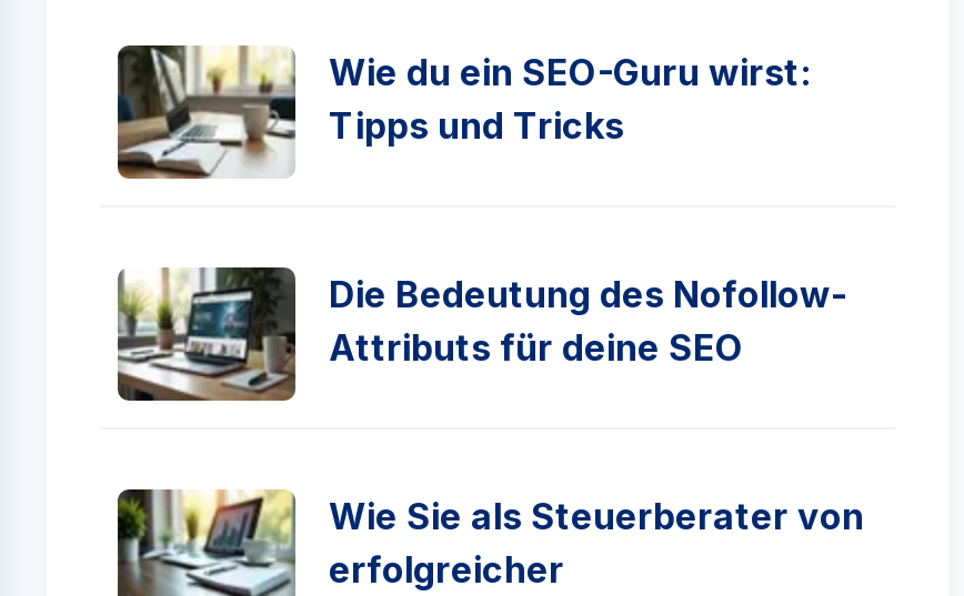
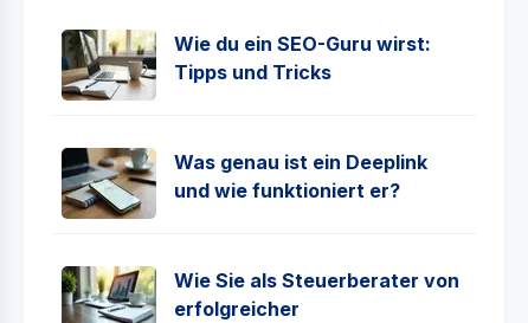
[116,265,846,403] [image] | Die Bedeutung des Nofollow- | Attributs für deine SEO -> [60,147,427,220] [image] | Was genau ist ein Deeplink | und wie funktioniert er?

